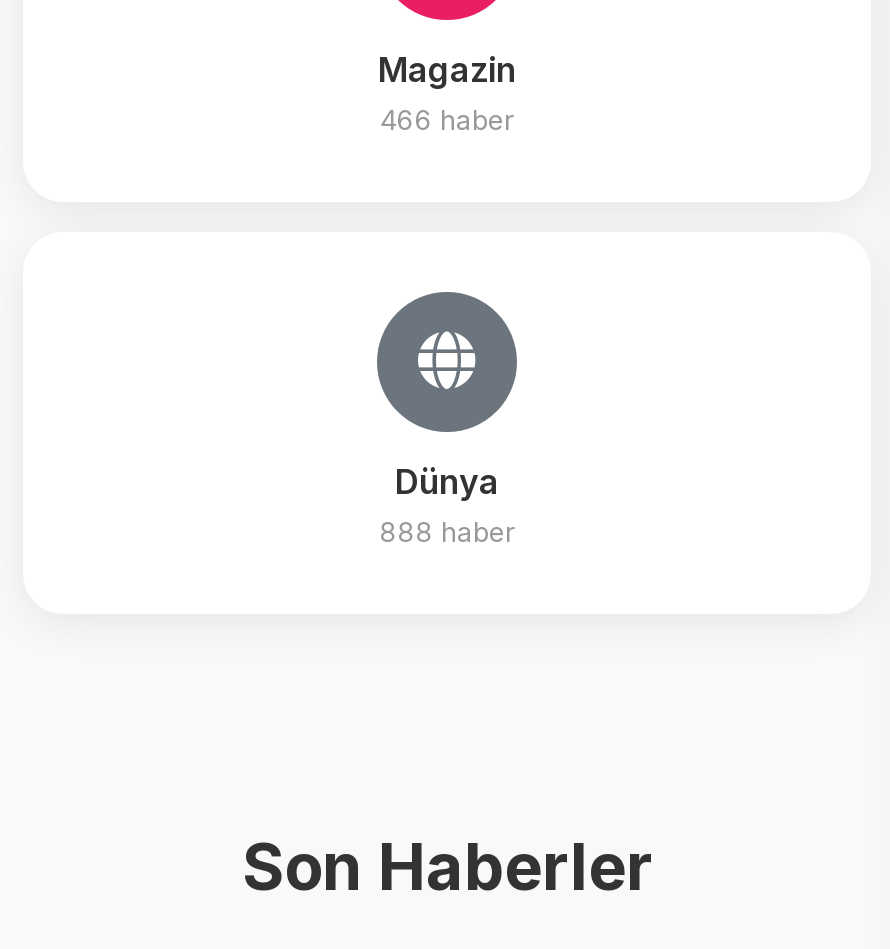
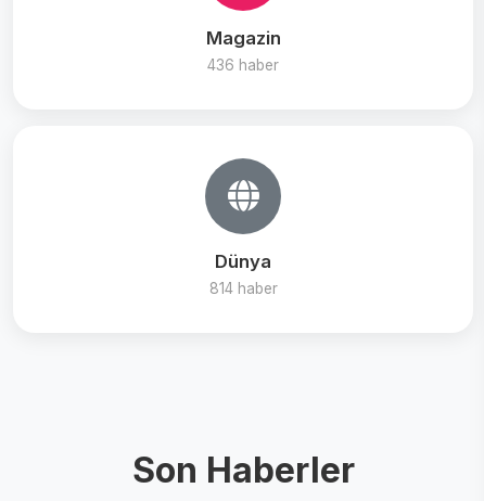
[380,104,514,136] 466 haber -> [207,56,279,74] 436 haber
[379,516,515,548] 888 haber -> [209,280,277,297] 814 haber

